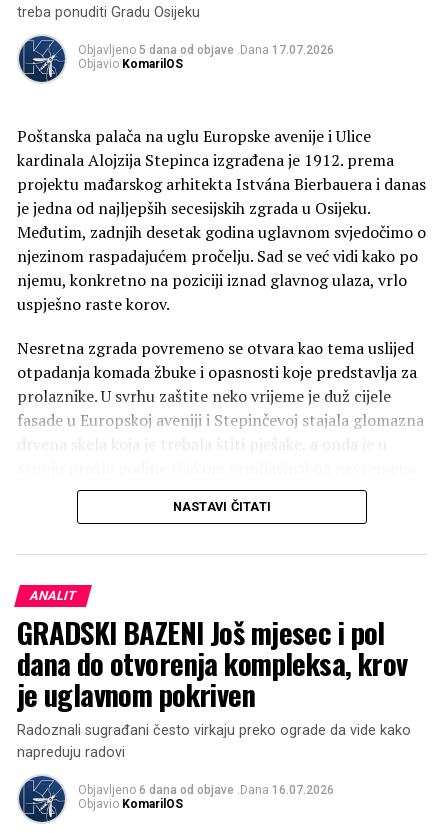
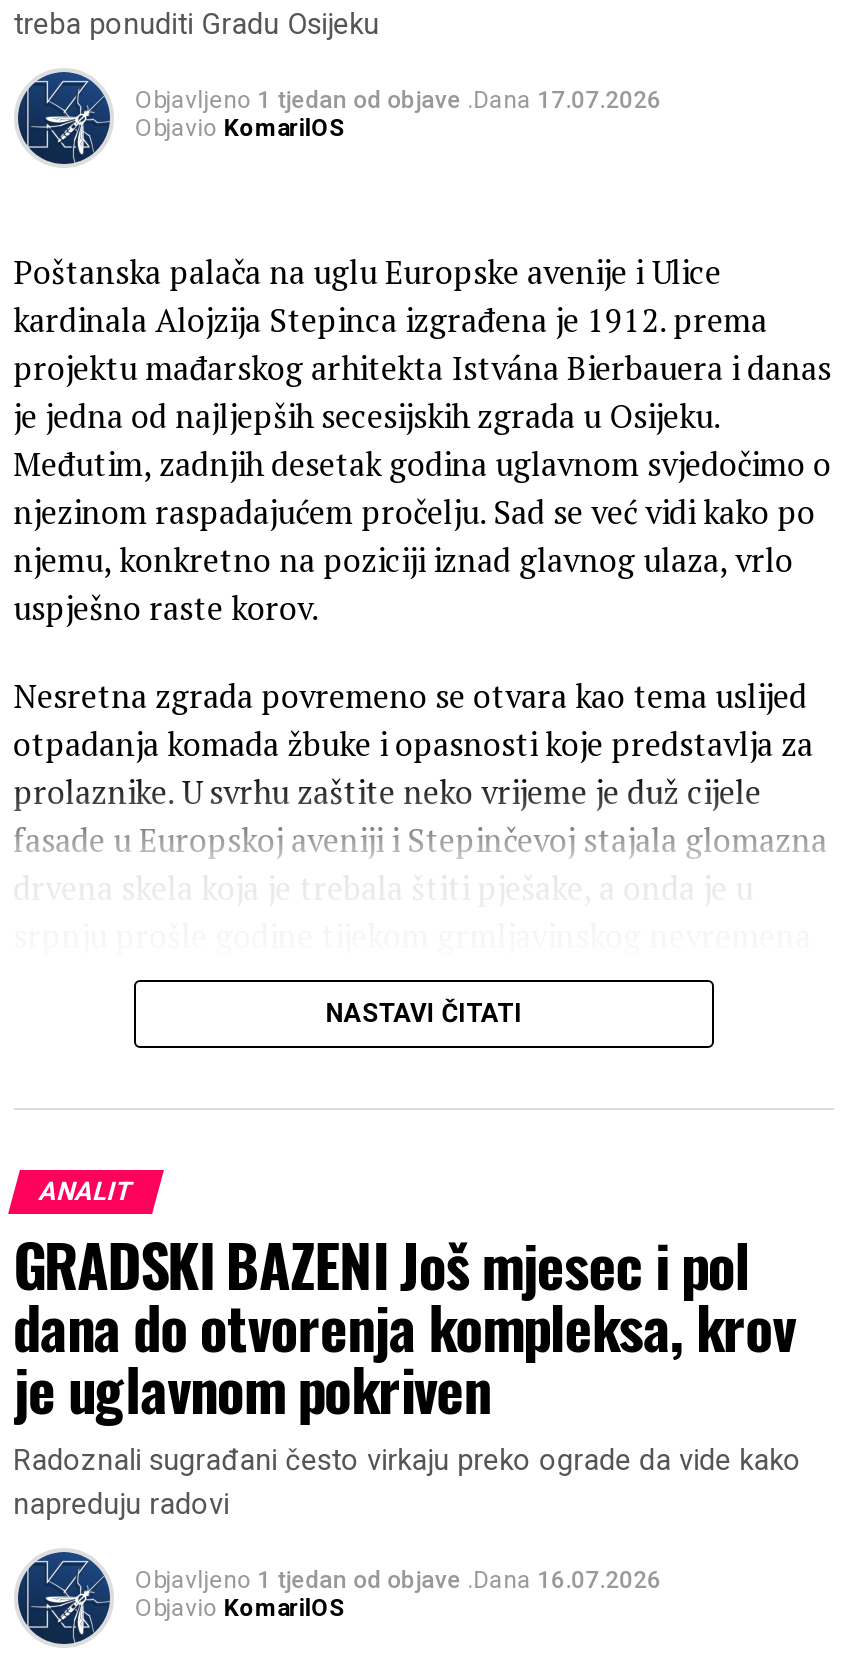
[78,43,334,57] Objavljeno 5 dana od objave .Dana 17.07.2026 -> [135,86,661,114] Objavljeno 1 tjedan od objave .Dana 17.07.2026
[78,783,334,797] Objavljeno 6 dana od objave .Dana 16.07.2026 -> [135,1566,661,1594] Objavljeno 1 tjedan od objave .Dana 16.07.2026

